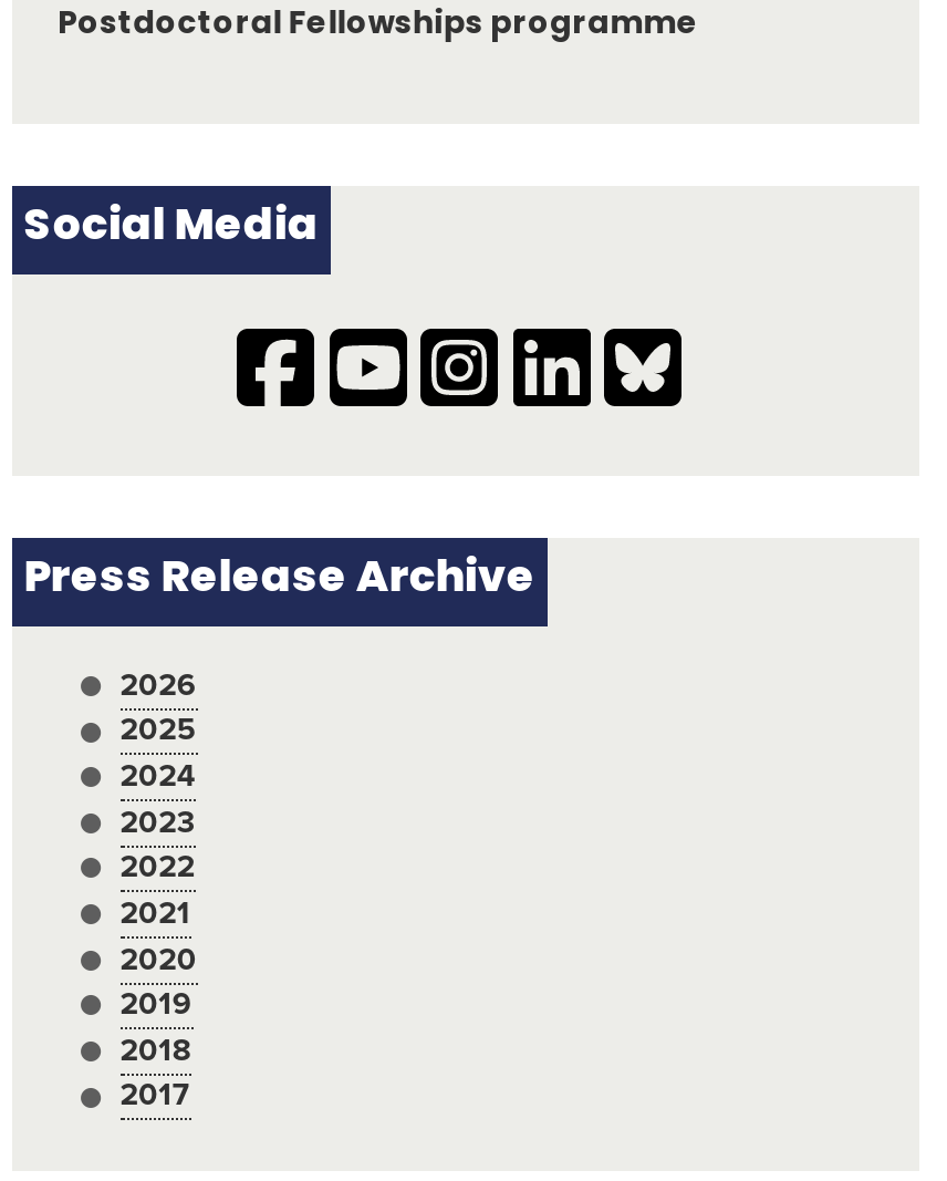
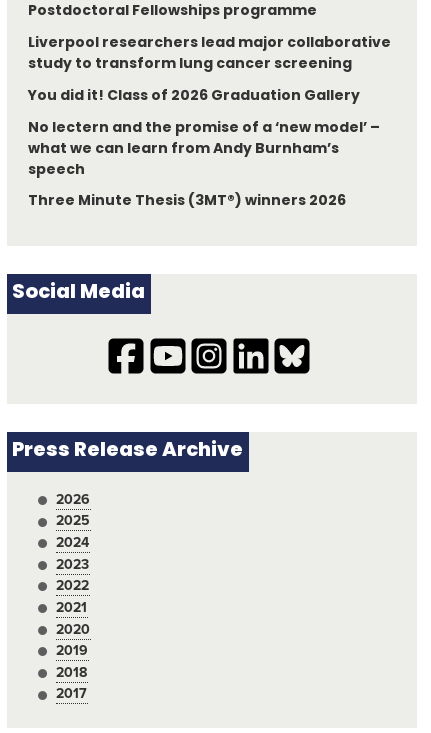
none -> [27,36,391,209] Liverpool researchers lead major collaborative | study to transform lung cancer screening | You did it! Class of 2026 Graduation Gallery | No lectern and the promise of a ‘new model’ – | what we can learn from Andy Burnham’s | speech | Three Minute Thesis (3MT®) winners 2026

